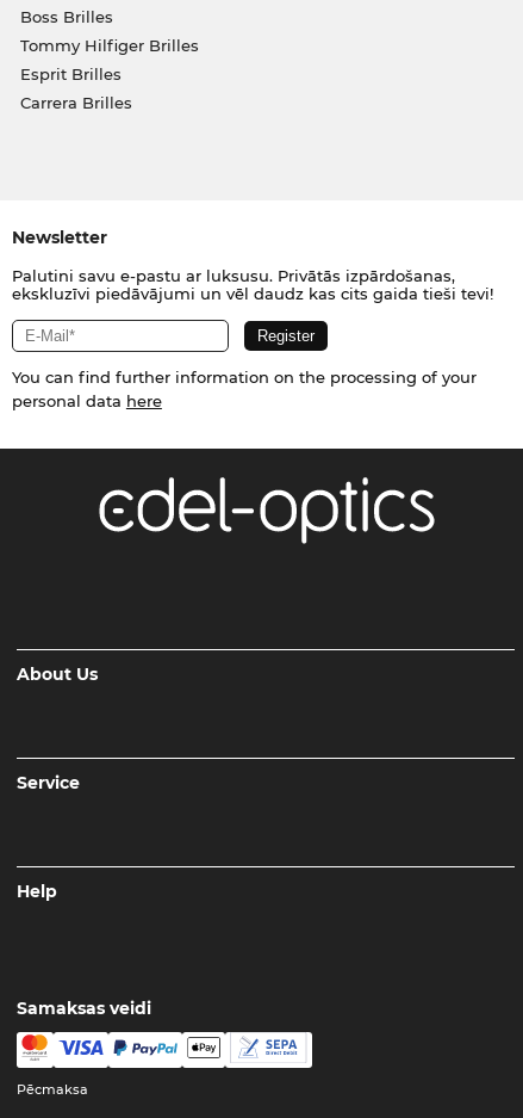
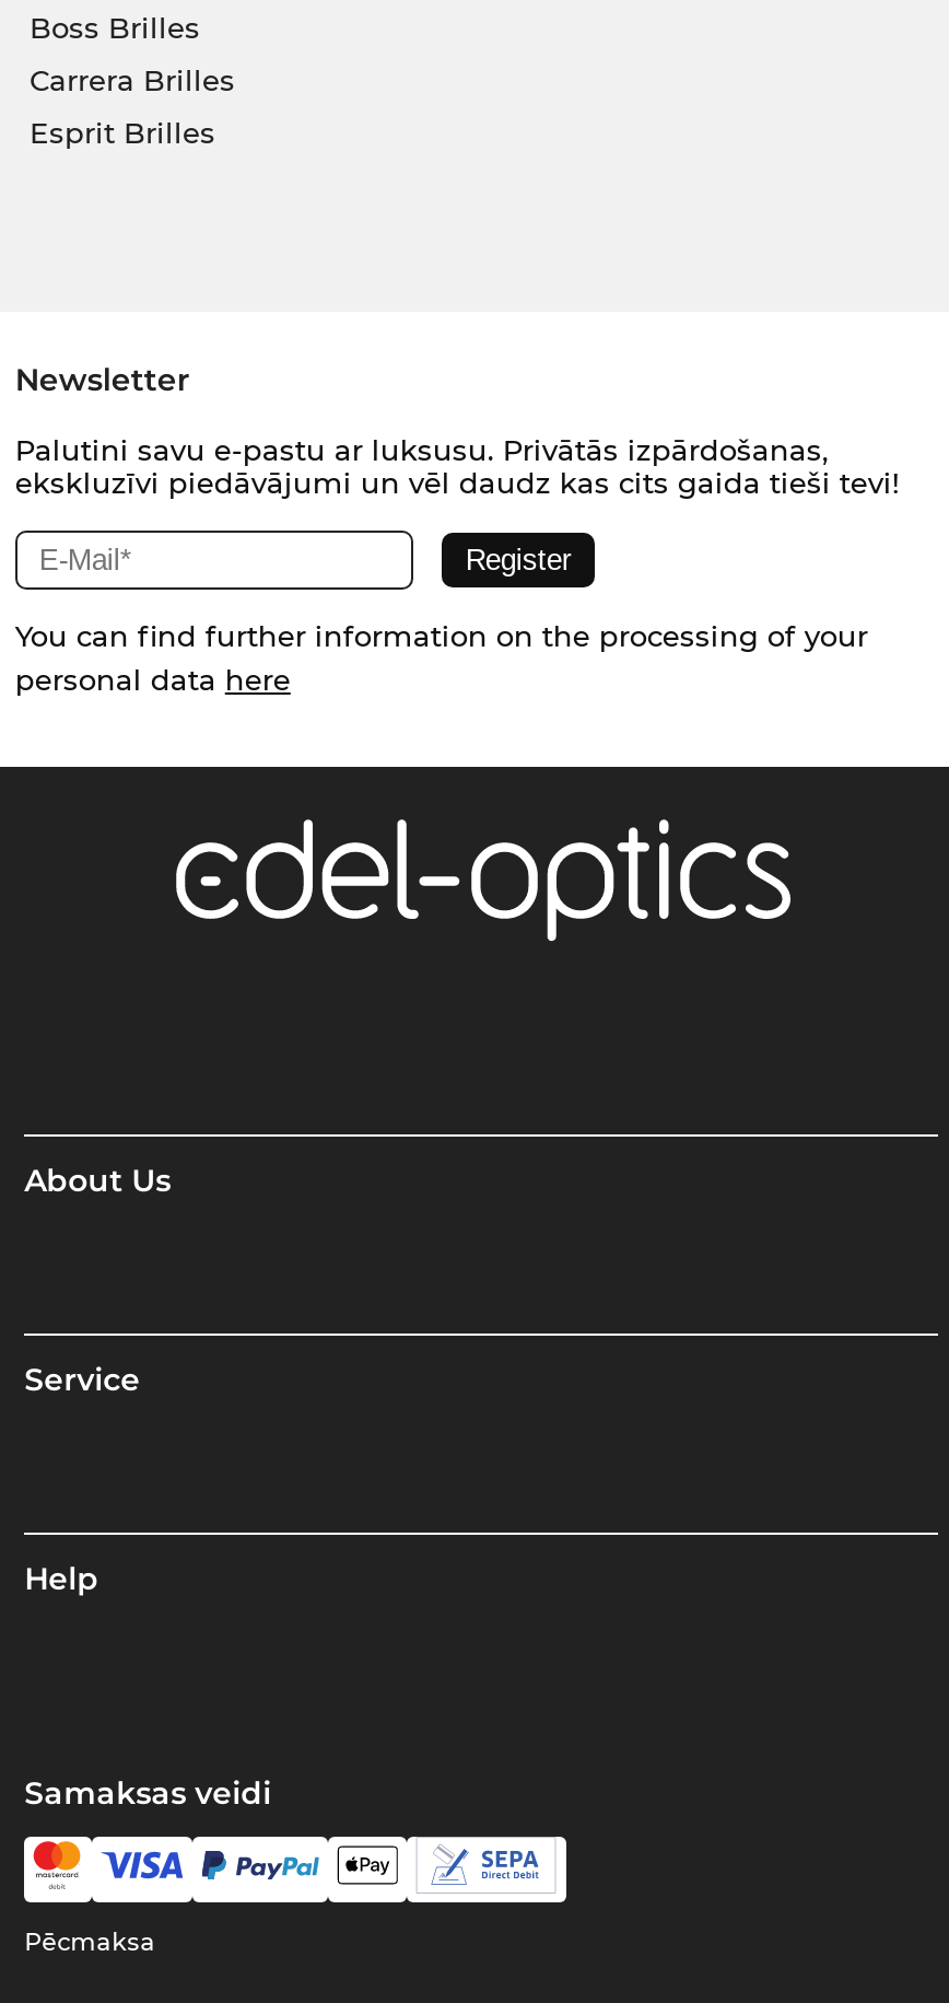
[20,36,198,55] Tommy Hilfiger Brilles -> none
moved [20,93,132,112] -> [30,62,235,97]: Carrera Brilles

